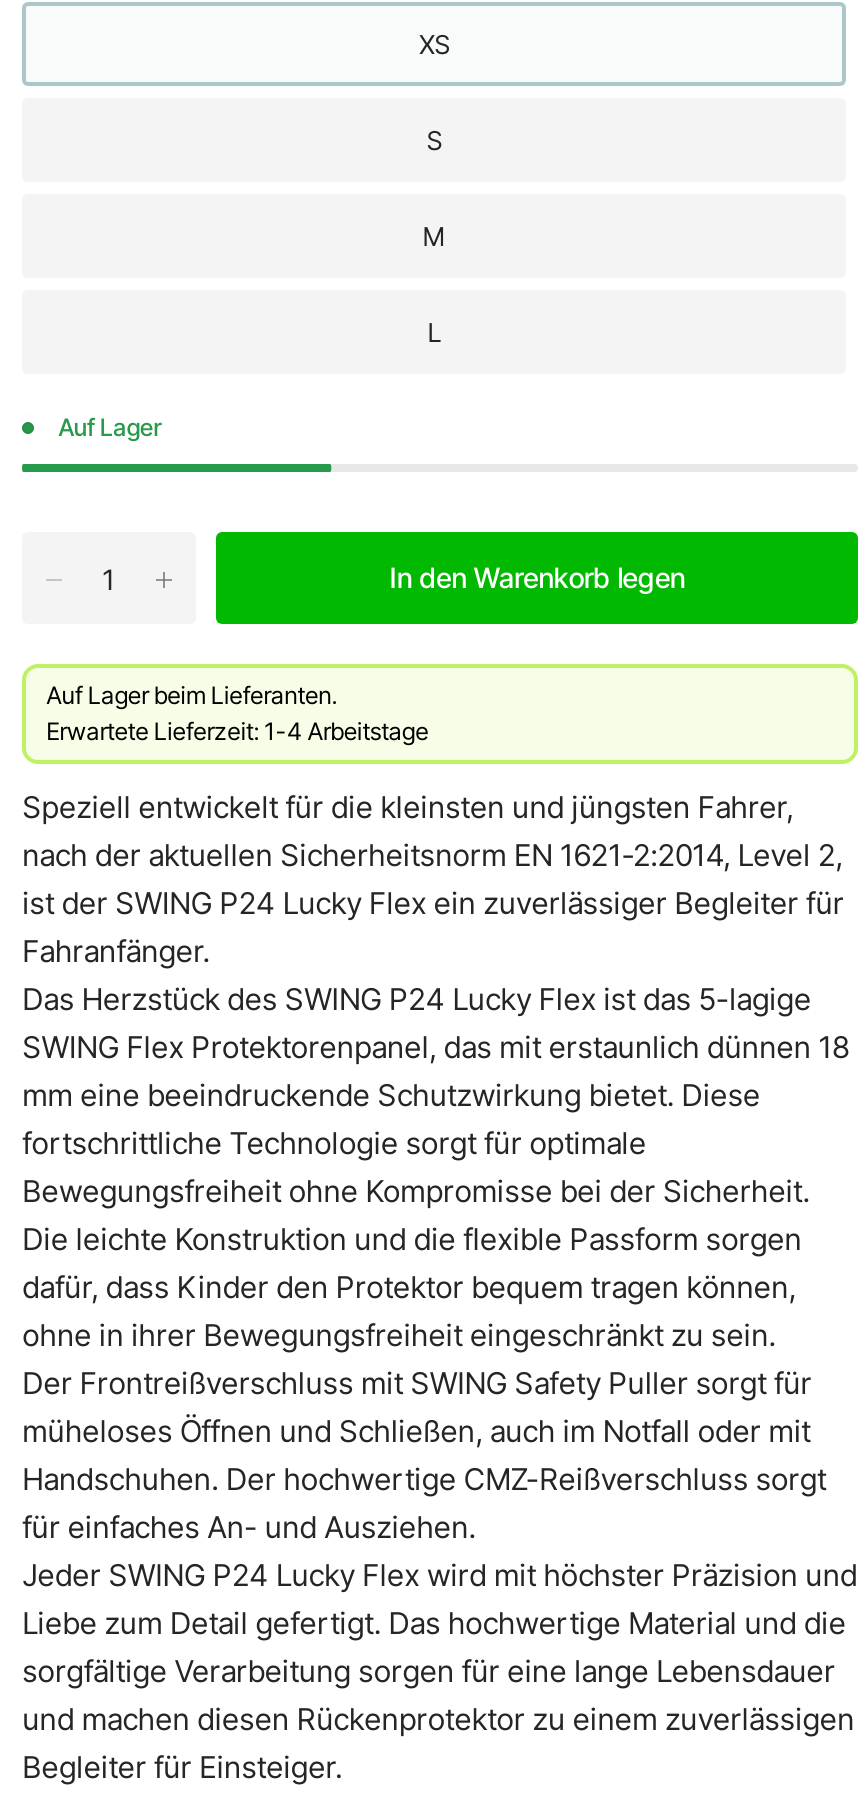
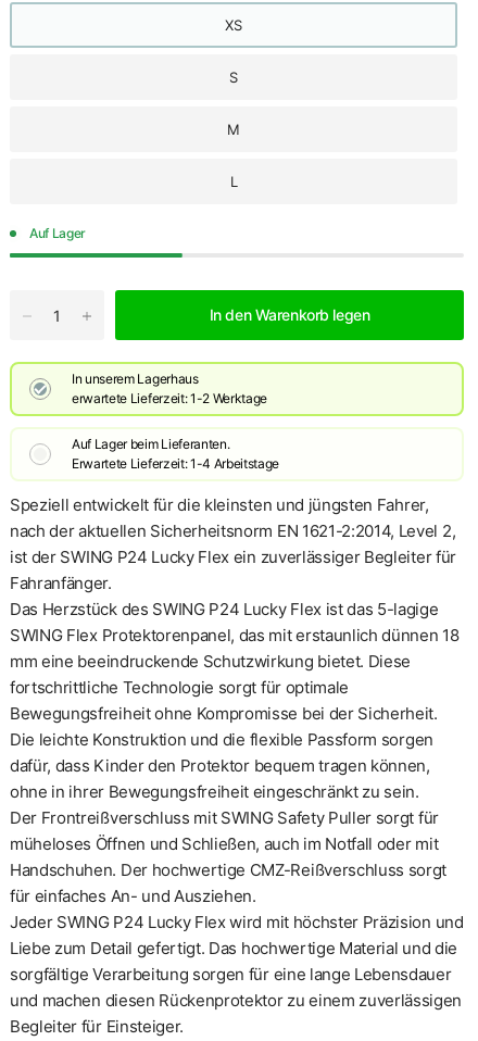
none -> [72,371,267,407] In unserem Lagerhaus | erwartete Lieferzeit: 1-2 Werktage

